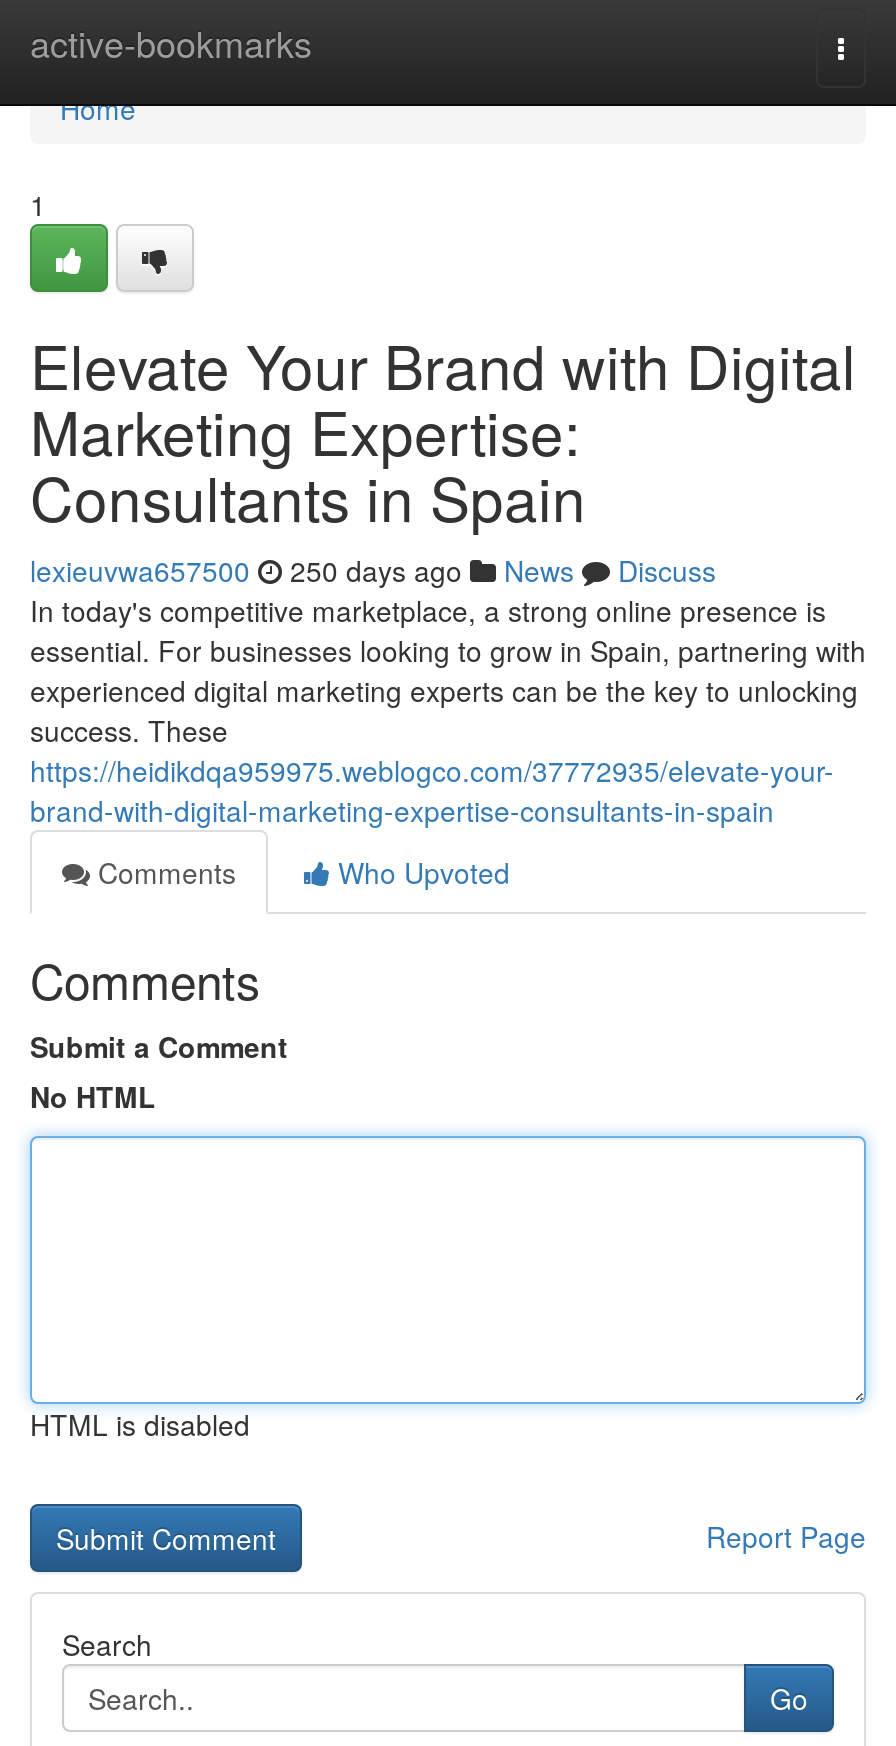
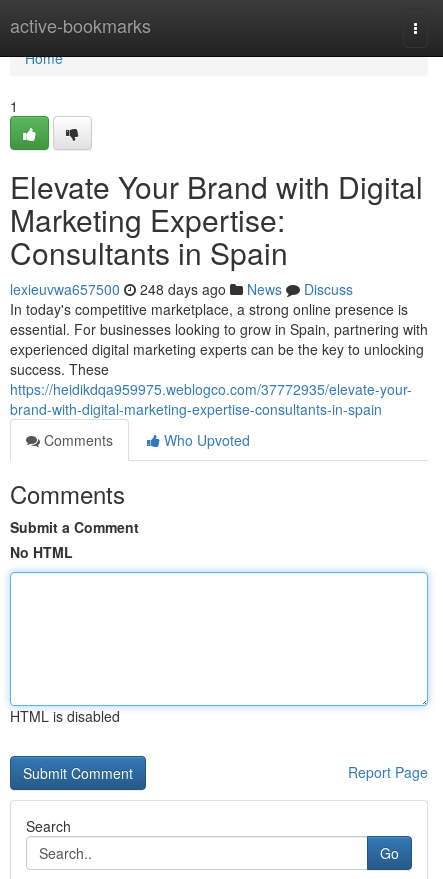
[30,550,716,590] lexieuvwa657500 250 days ago News Discuss -> [10,279,353,299] lexieuvwa657500 248 days ago News Discuss

